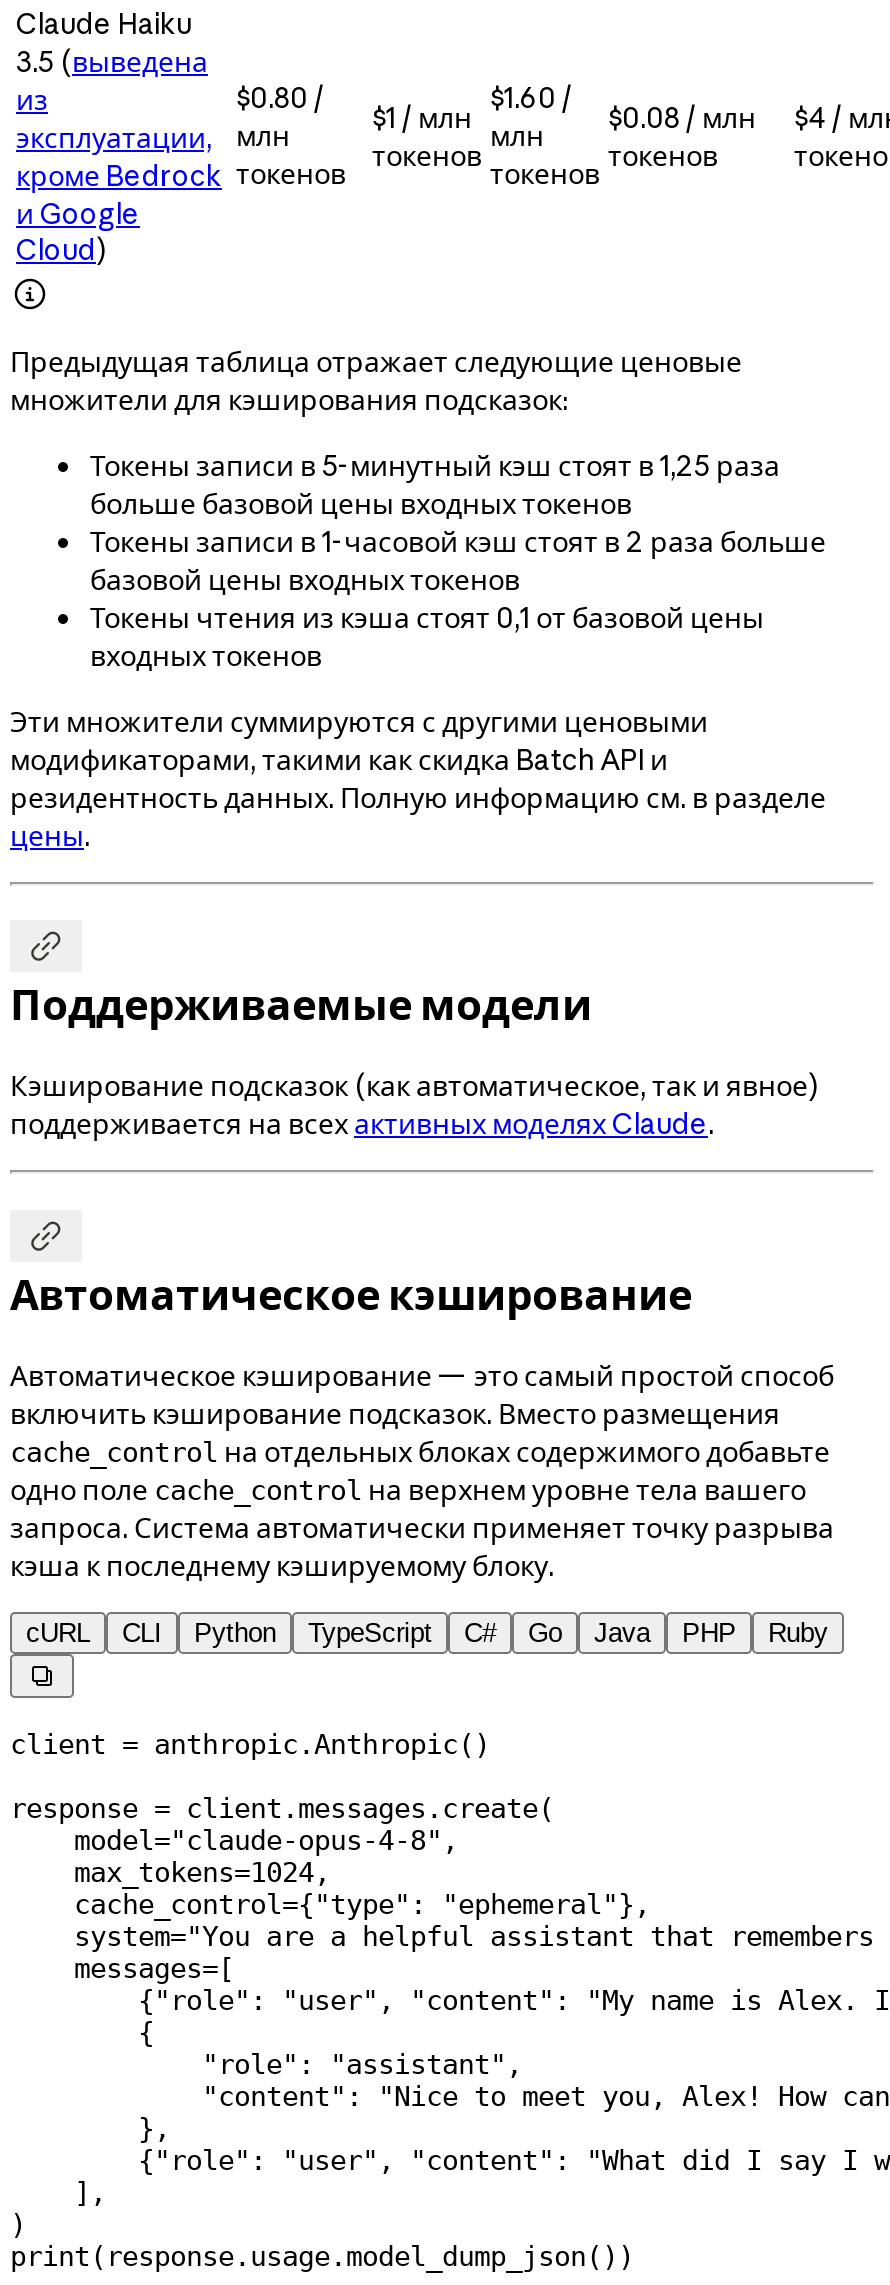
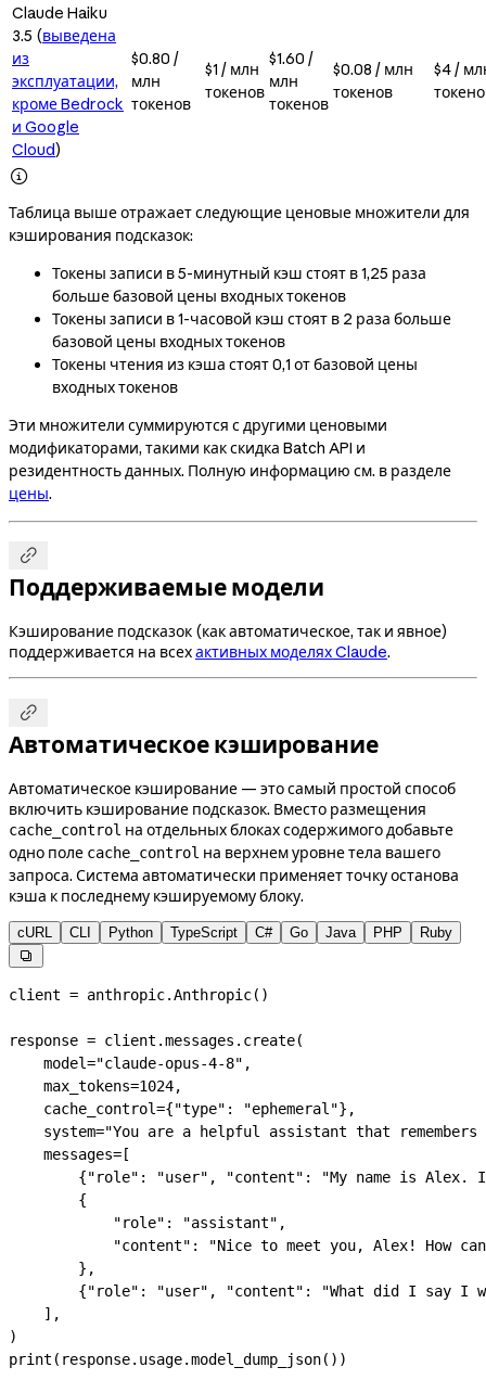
[10,343,742,417] Предыдущая таблица отражает следующие ценовые | множители для кэширования подсказок: -> [9,202,470,245] Таблица выше отражает следующие ценовые множители для | кэширования подсказок:
[10,1510,834,1546] запроса. Система автоматически применяет точку разрыва -> [9,866,459,886] запроса. Система автоматически применяет точку останова

